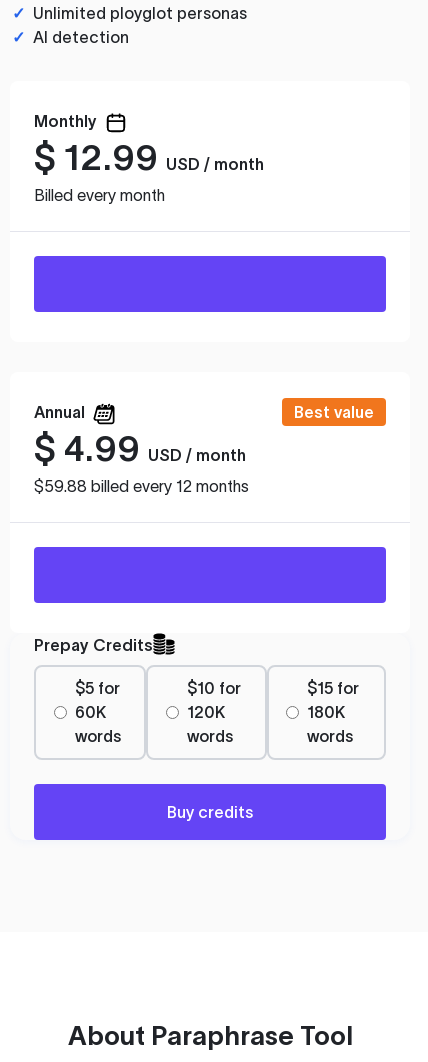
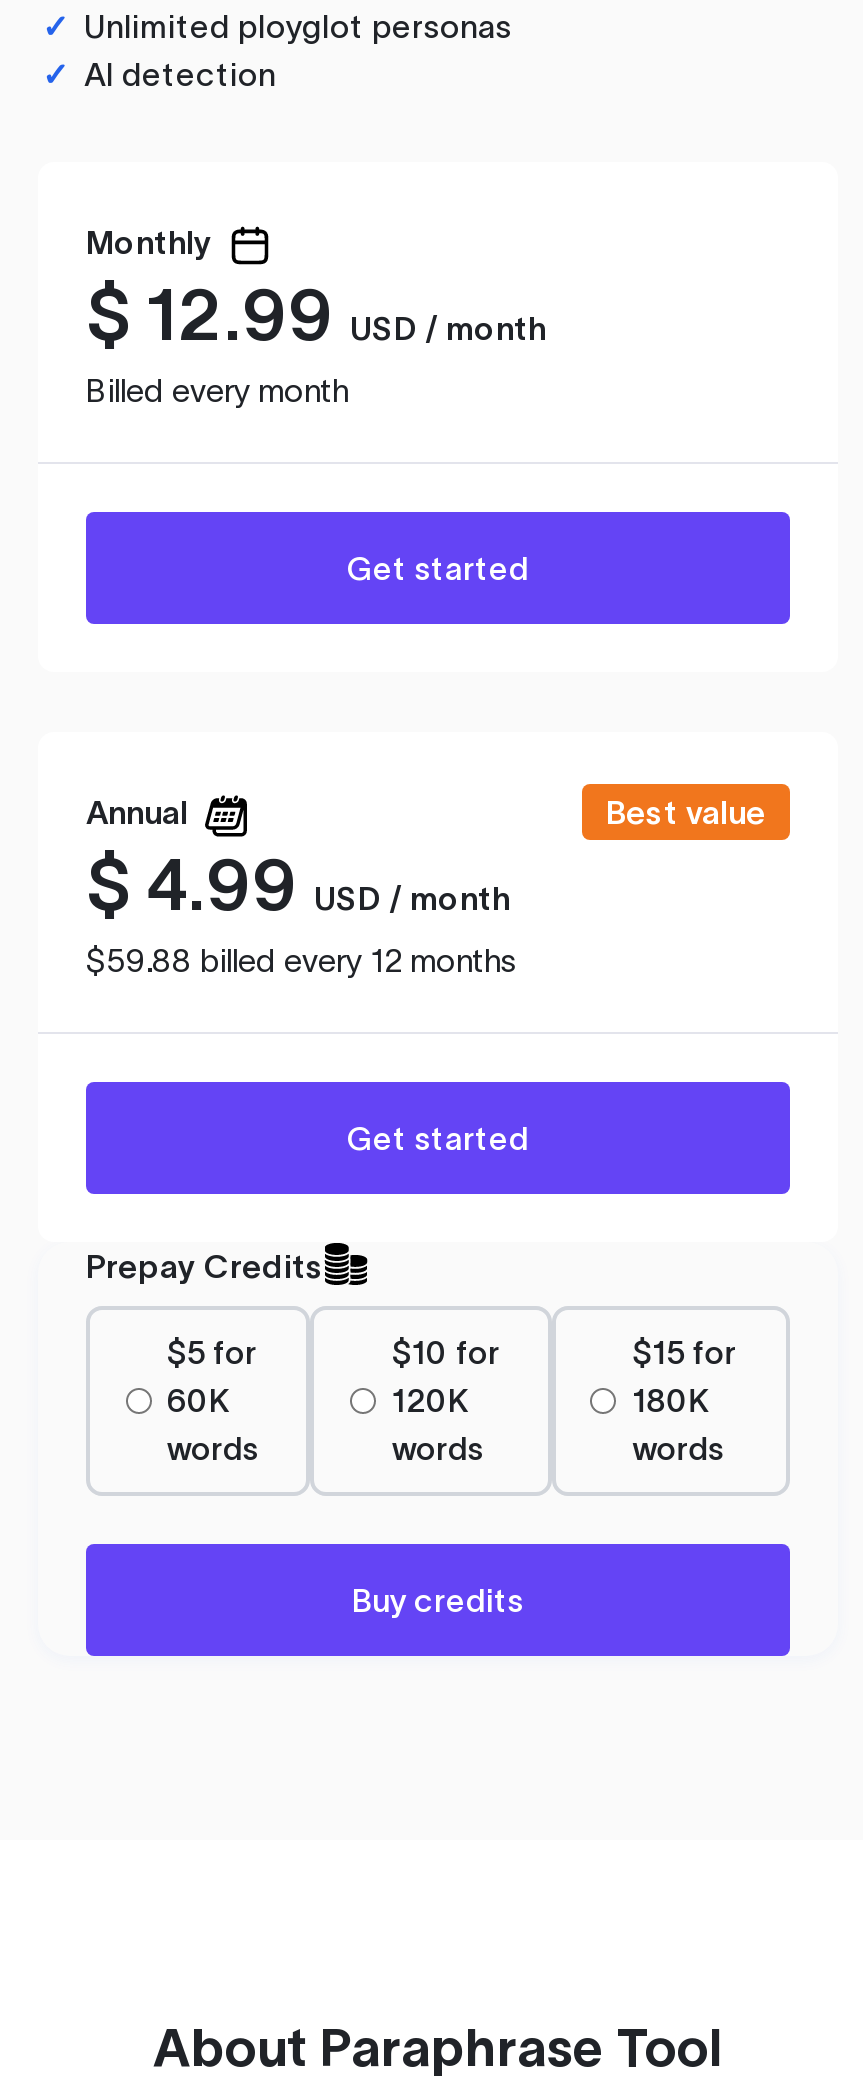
none -> [347,549,529,585] Get started
none -> [347,1119,529,1155] Get started

